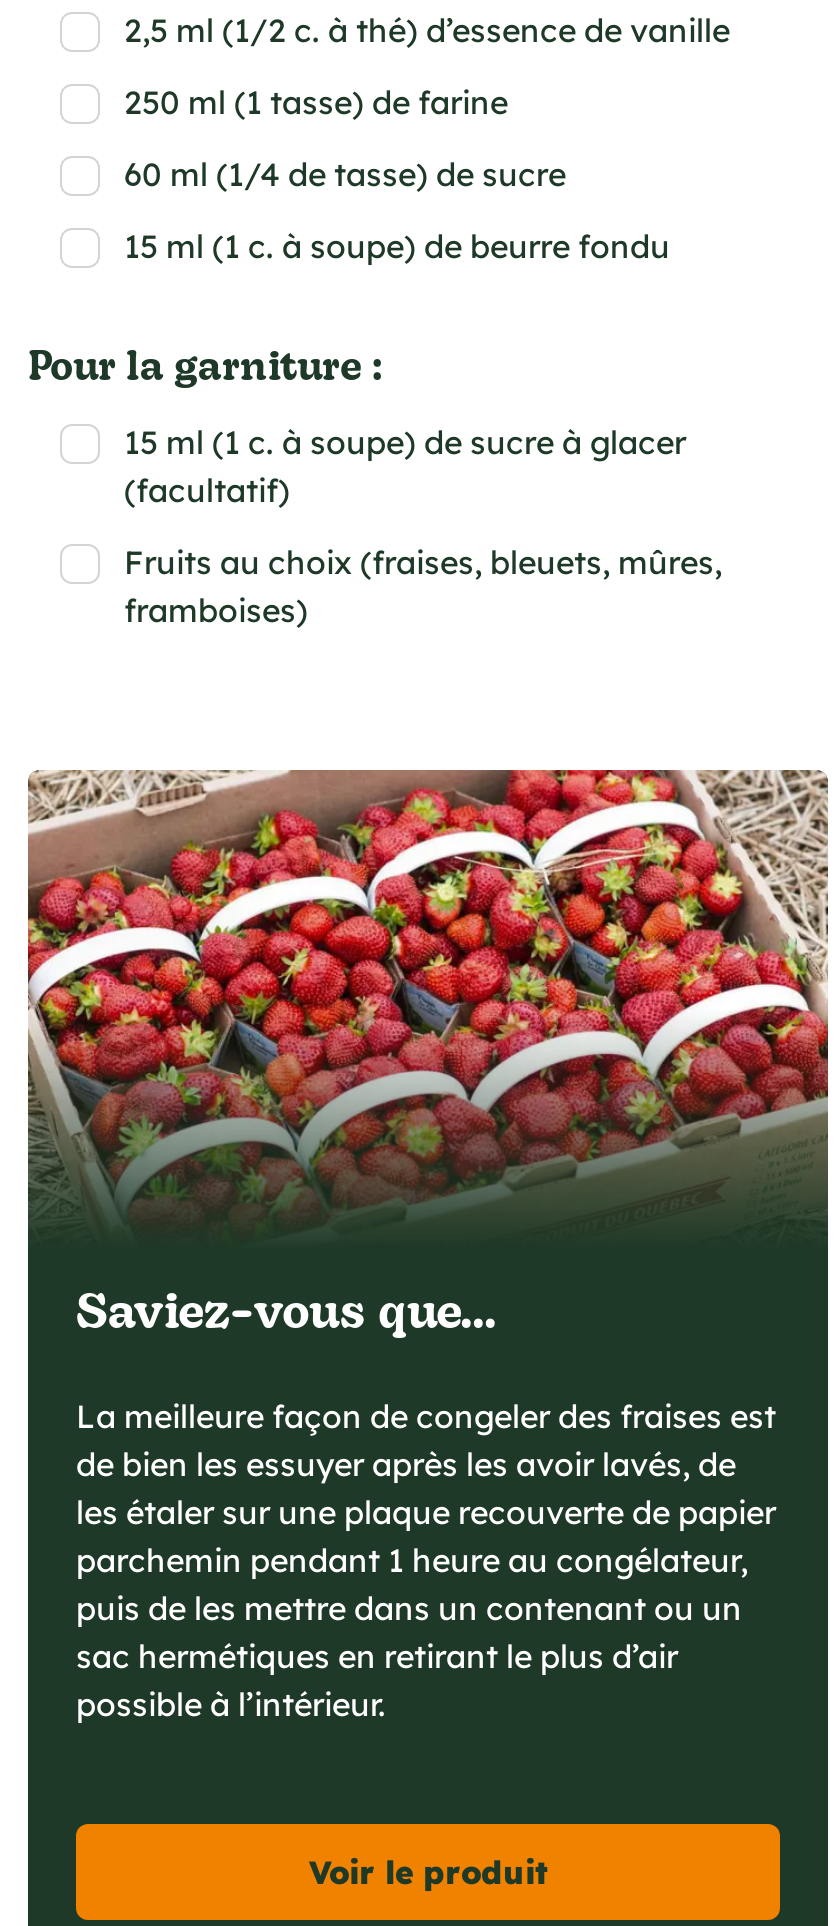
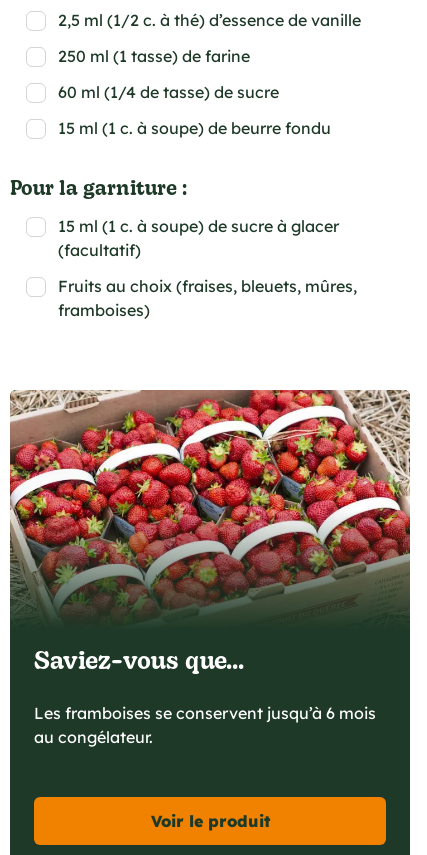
[76,1396,776,1724] La meilleure façon de congeler des fraises est | de bien les essuyer après les avoir lavés, de | les étaler sur une plaque recouverte de papier | parchemin pendant 1 heure au congélateur, | puis de les mettre dans un contenant ou un | sac hermétiques en retirant le plus d’air | possible à l’intérieur. -> [34,703,376,747] Les framboises se conservent jusqu’à 6 mois | au congélateur.

